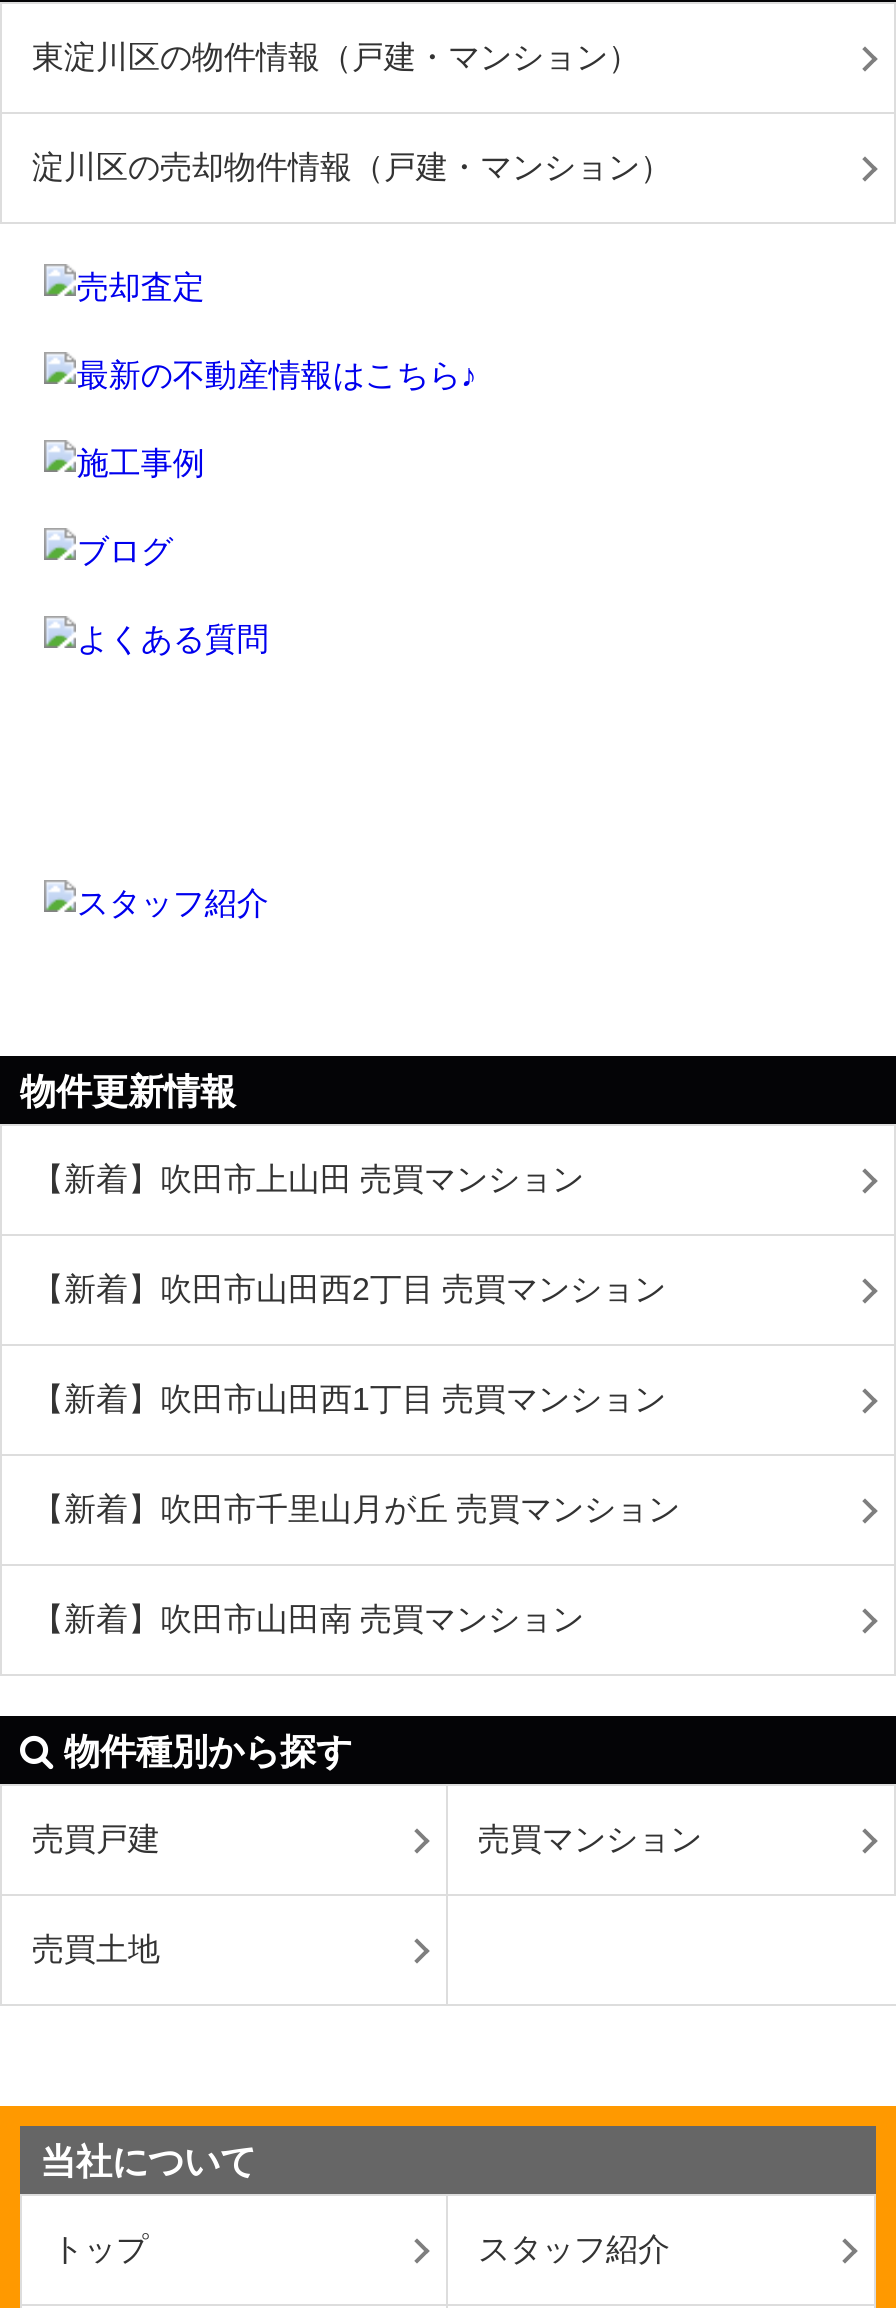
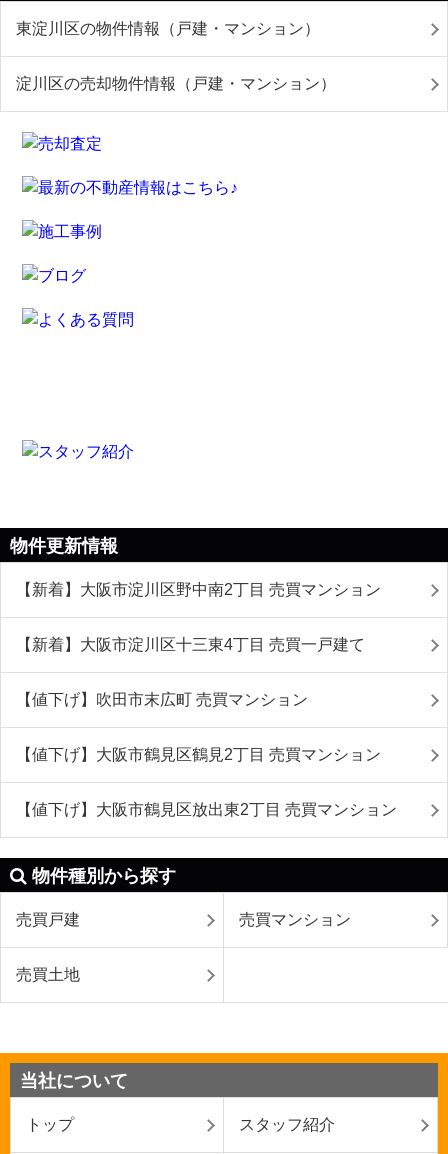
[32,1162,584,1196] 【新着】吹田市上山田 売買マンション -> [16,581,381,598] 【新着】大阪市淀川区野中南2丁目 売買マンション
[32,1272,666,1306] 【新着】吹田市山田西2丁目 売買マンション -> [16,636,365,653] 【新着】大阪市淀川区十三東4丁目 売買一戸建て
[32,1382,666,1416] 【新着】吹田市山田西1丁目 売買マンション -> [16,691,308,708] 【値下げ】吹田市末広町 売買マンション
[32,1492,680,1526] 【新着】吹田市千里山月が丘 売買マンション -> [16,746,381,763] 【値下げ】大阪市鶴見区鶴見2丁目 売買マンション
[32,1602,584,1636] 【新着】吹田市山田南 売買マンション -> [16,801,397,818] 【値下げ】大阪市鶴見区放出東2丁目 売買マンション

